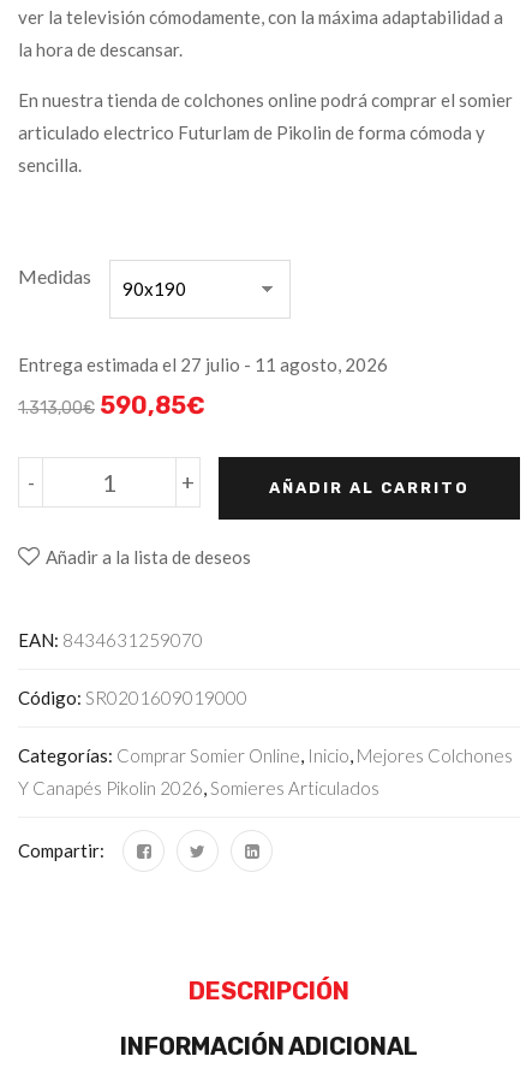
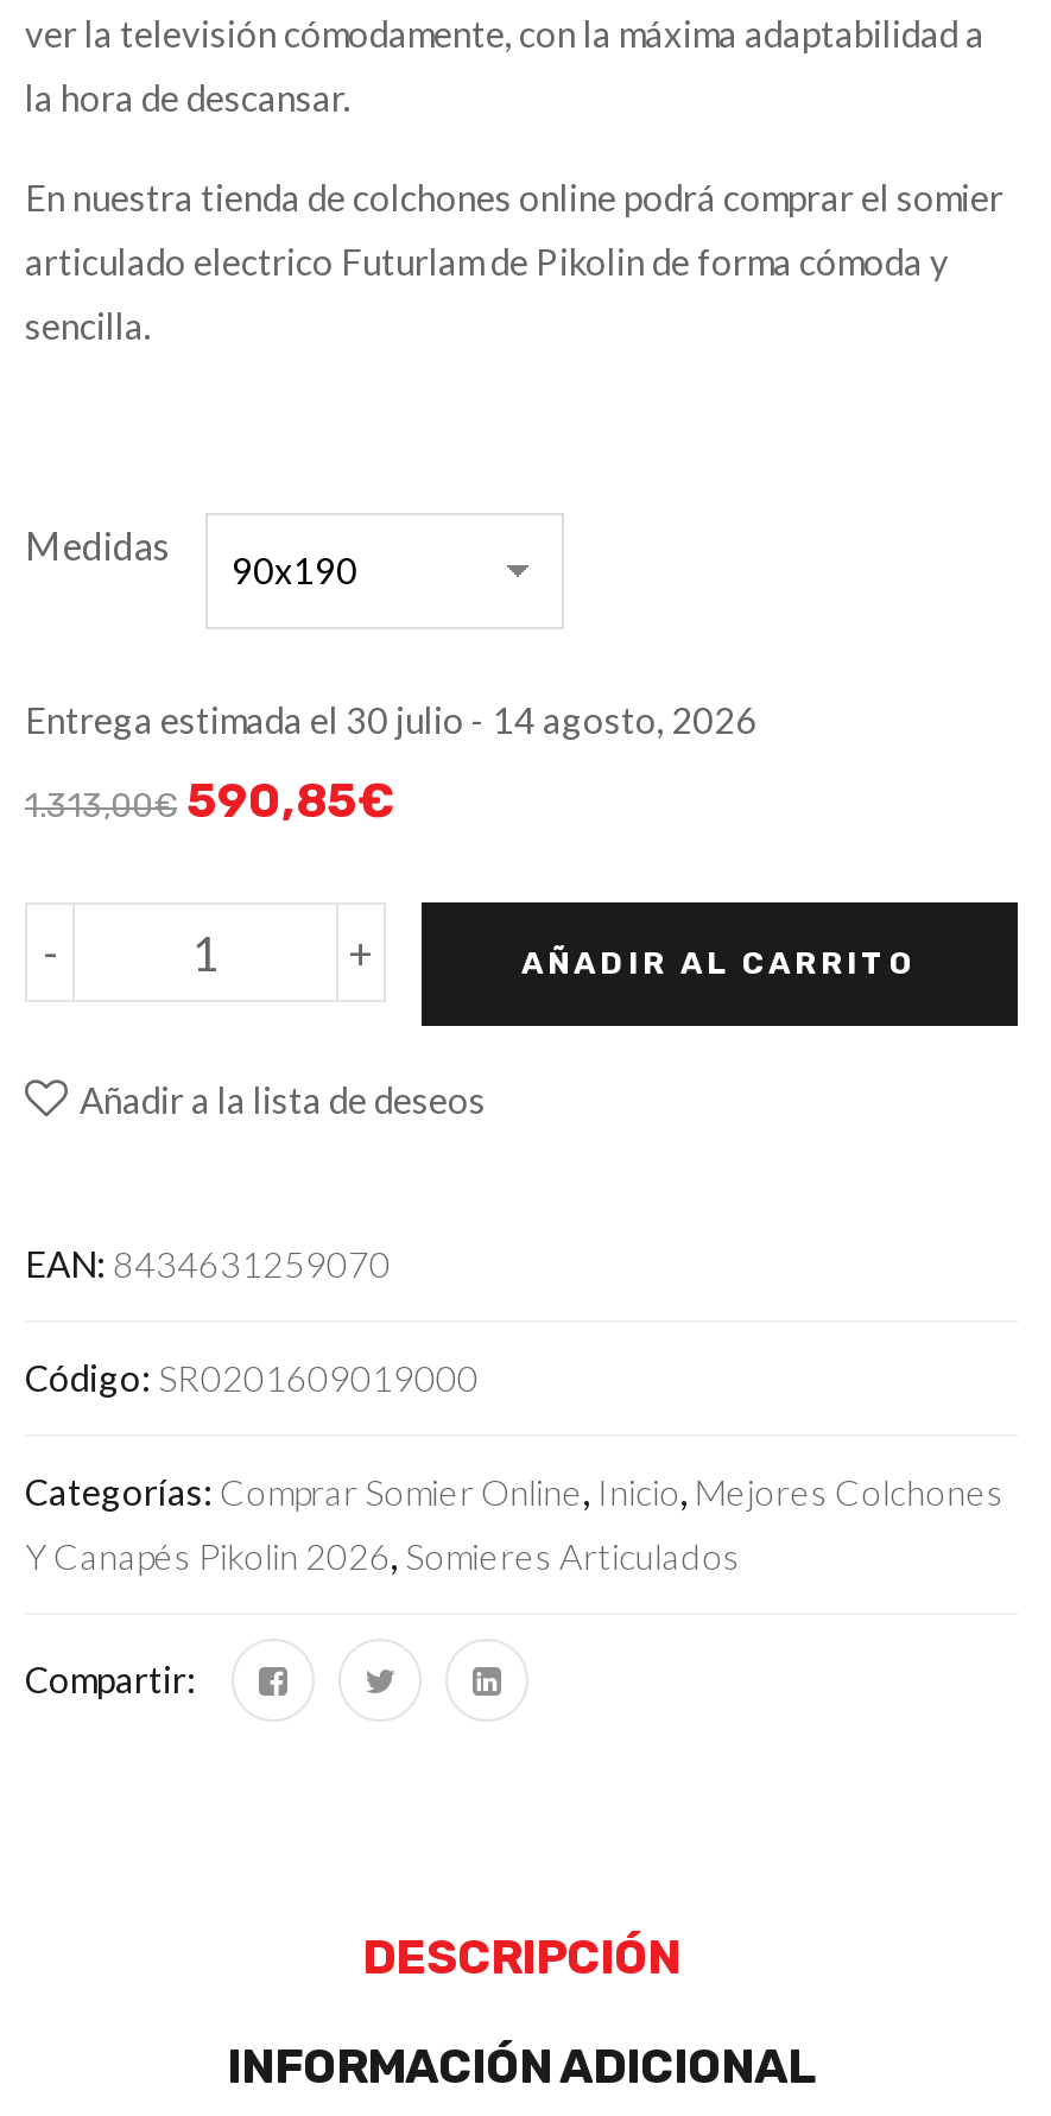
[18,354,388,375] Entrega estimada el 27 julio - 11 agosto, 2026 -> [25,698,756,741] Entrega estimada el 30 julio - 14 agosto, 2026

